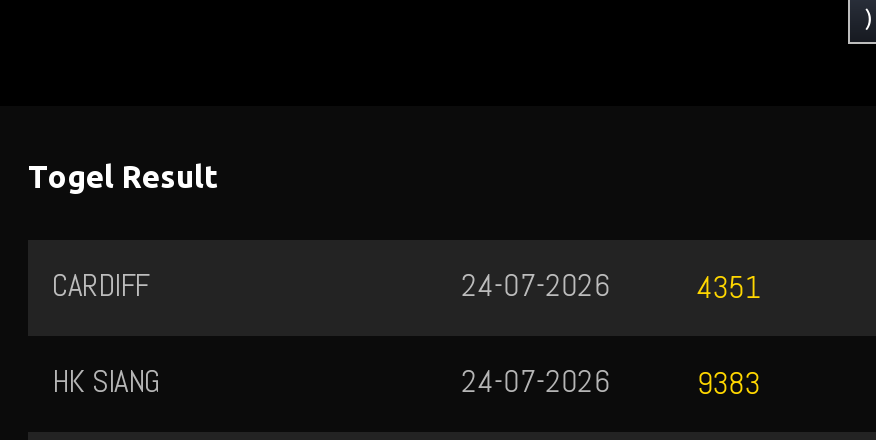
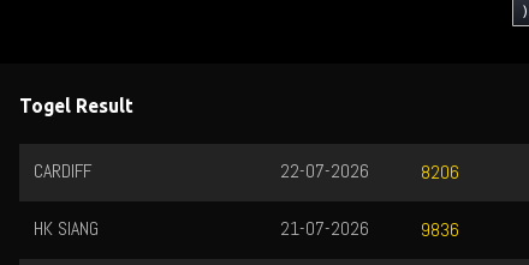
[461,267,609,307] 24-07-2026 -> [280,160,369,184] 22-07-2026
[697,268,761,308] 4351 -> [421,161,460,185] 8206
[461,363,609,403] 24-07-2026 -> [280,218,369,241] 21-07-2026
[697,364,761,404] 9383 -> [421,218,460,242] 9836

